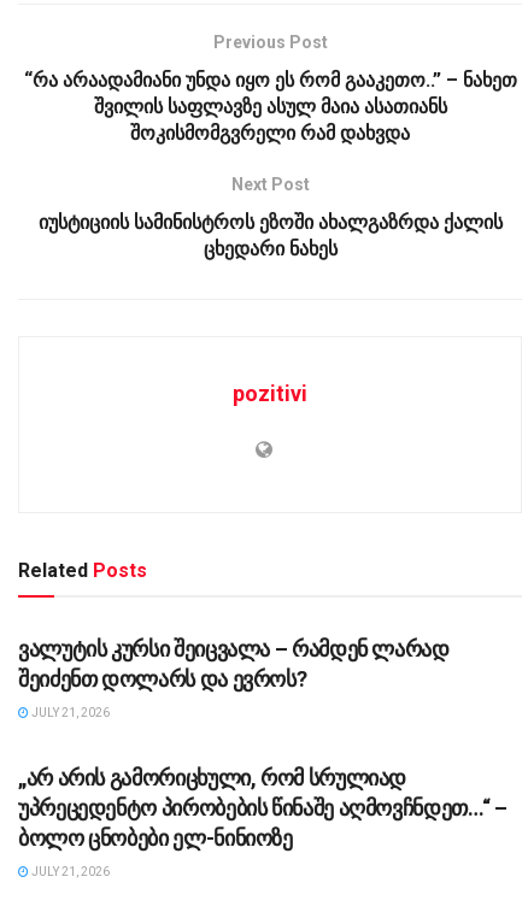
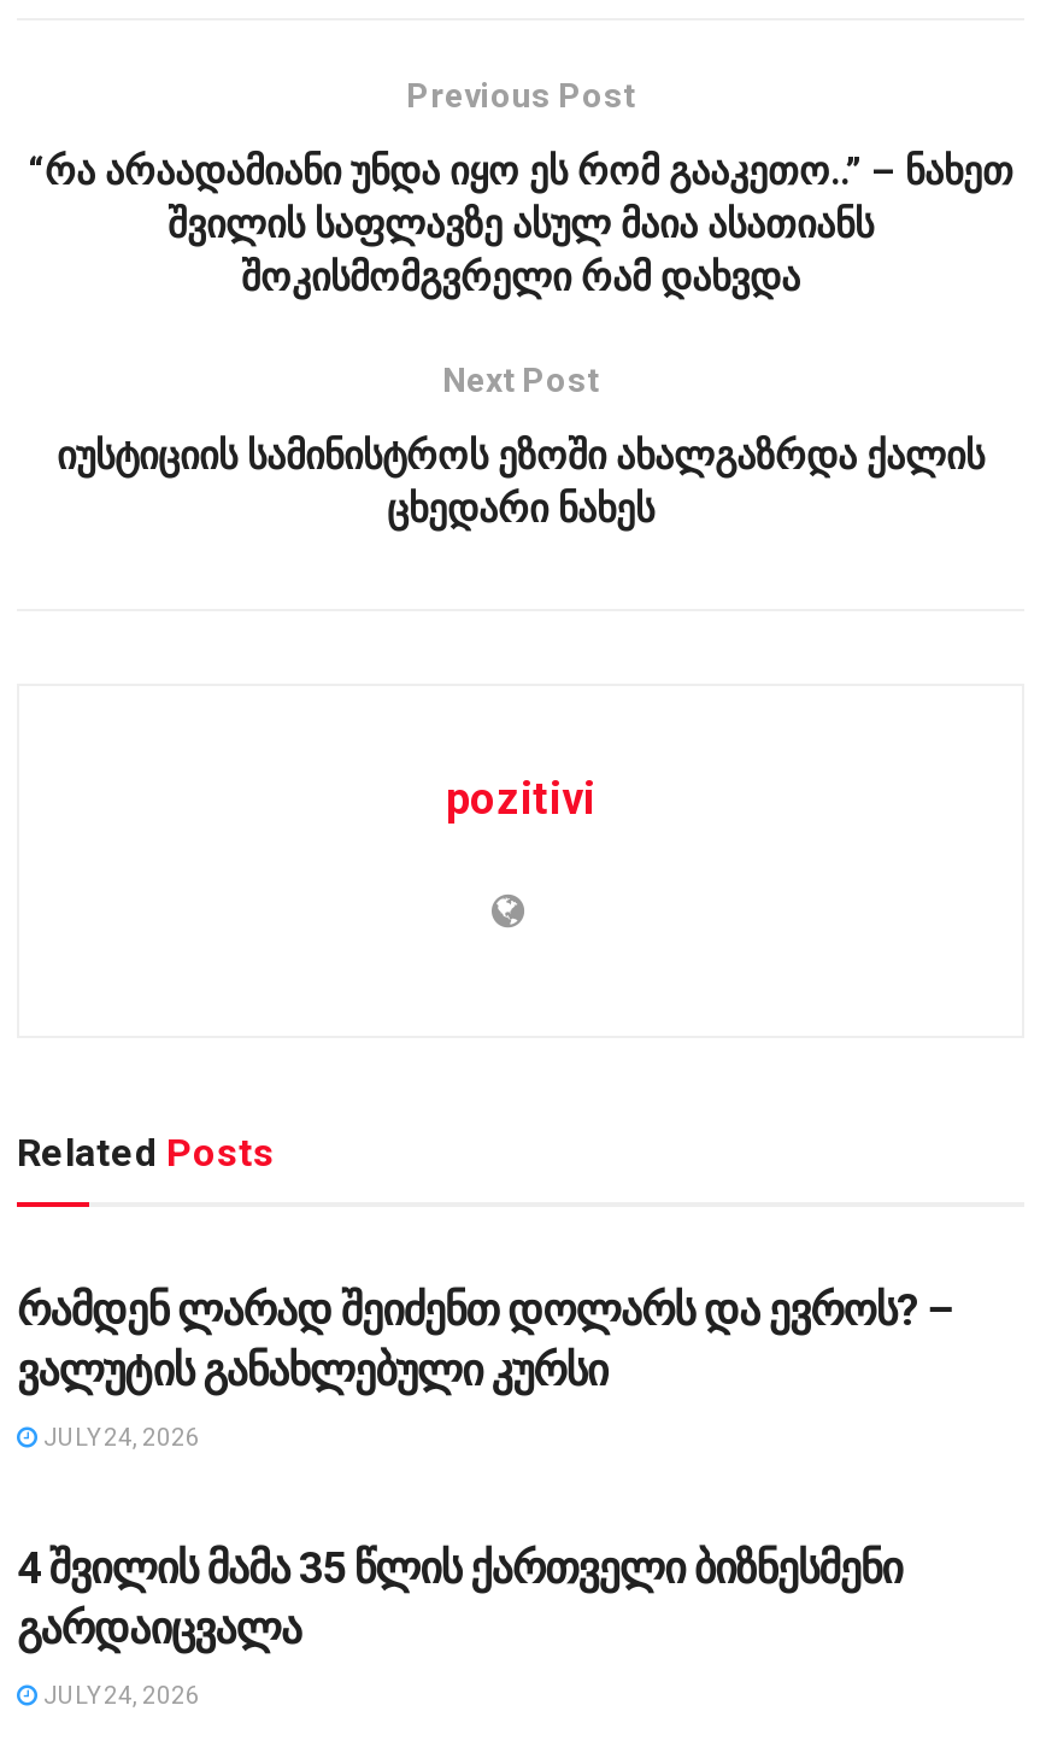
[18,636,449,692] ვალუტის კურსი შეიცვალა – რამდენ ლარად | შეიძენთ დოლარს და ევროს? -> [17,1284,952,1395] რამდენ ლარად შეიძენთ დოლარს და ევროს? – | ვალუტის განახლებული კურსი
[29,706,110,719] JULY 21, 2026 -> [39,1424,200,1451] JULY 24, 2026
[18,765,507,851] „არ არის გამორიცხული, რომ სრულიად | უპრეცედენტო პირობების წინაშე აღმოვჩნდეთ…“ – | ბოლო ცნობები ელ-ნინიოზე -> [17,1542,902,1653] 4 შვილის მამა 35 წლის ქართველი ბიზნესმენი | გარდაიცვალა
[29,865,110,878] JULY 21, 2026 -> [39,1682,200,1709] JULY 24, 2026

